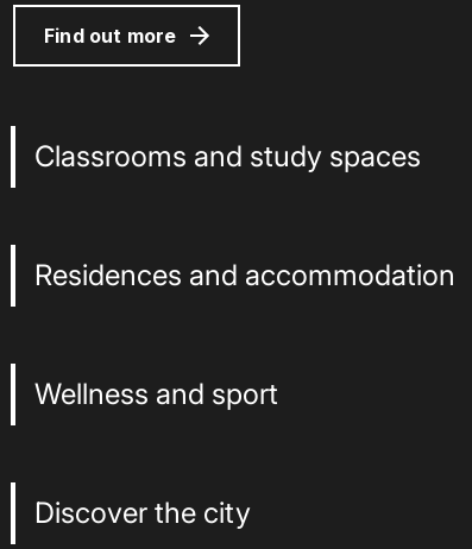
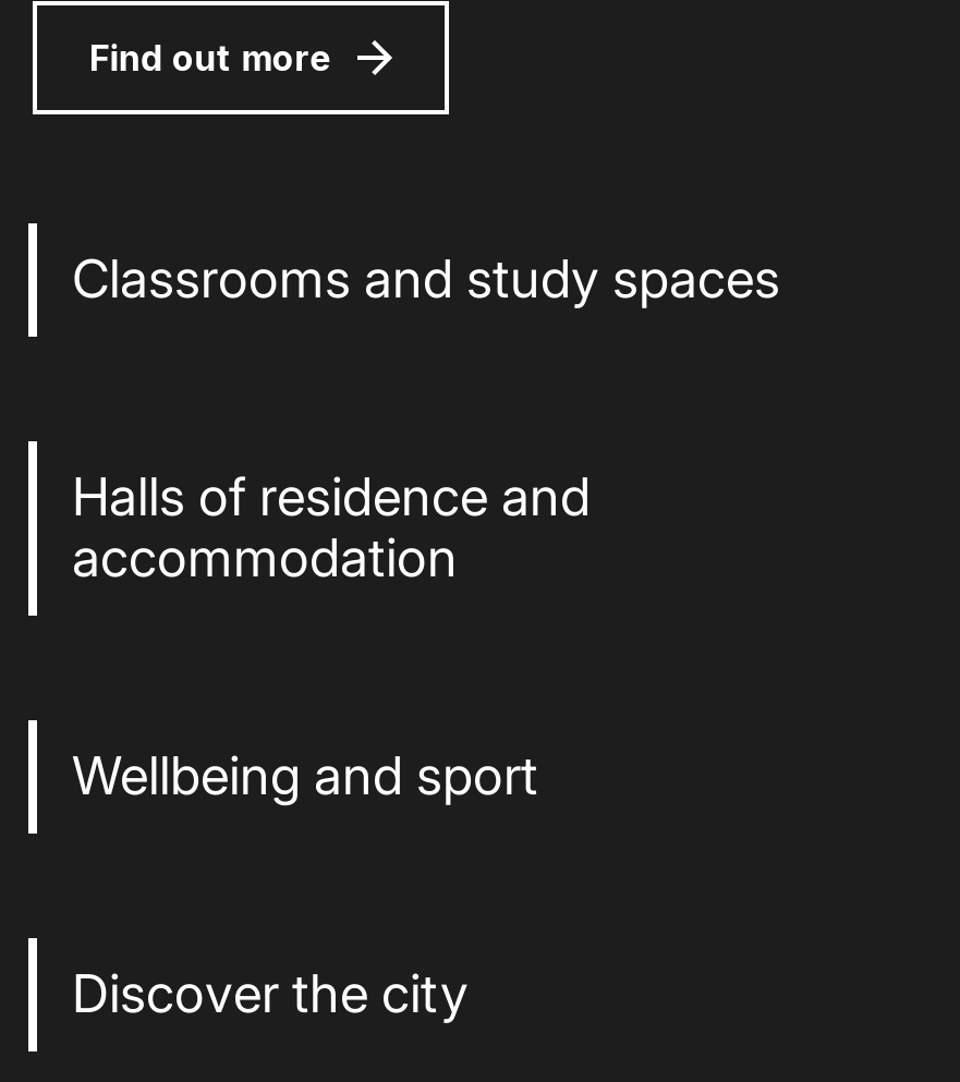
[34,258,455,293] Residences and accommodation -> [72,466,591,590] Halls of residence and | accommodation
[34,377,278,411] Wellness and sport -> [72,745,538,808] Wellbeing and sport

